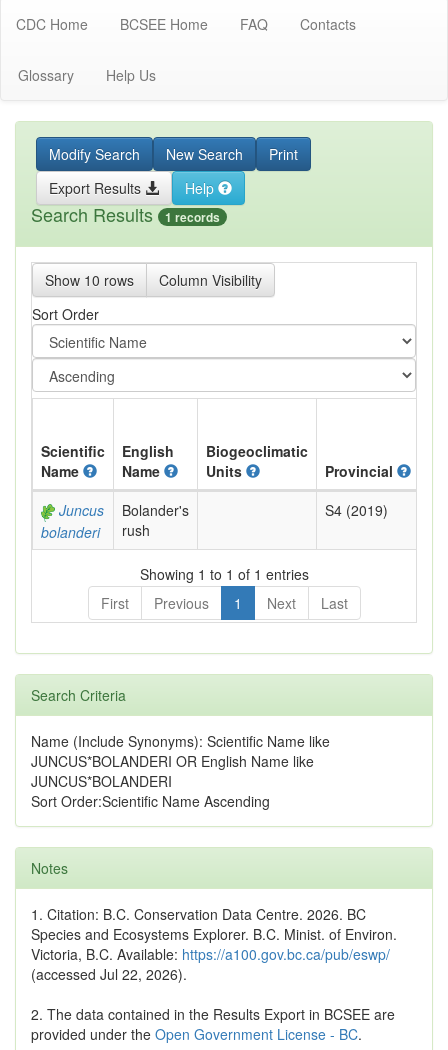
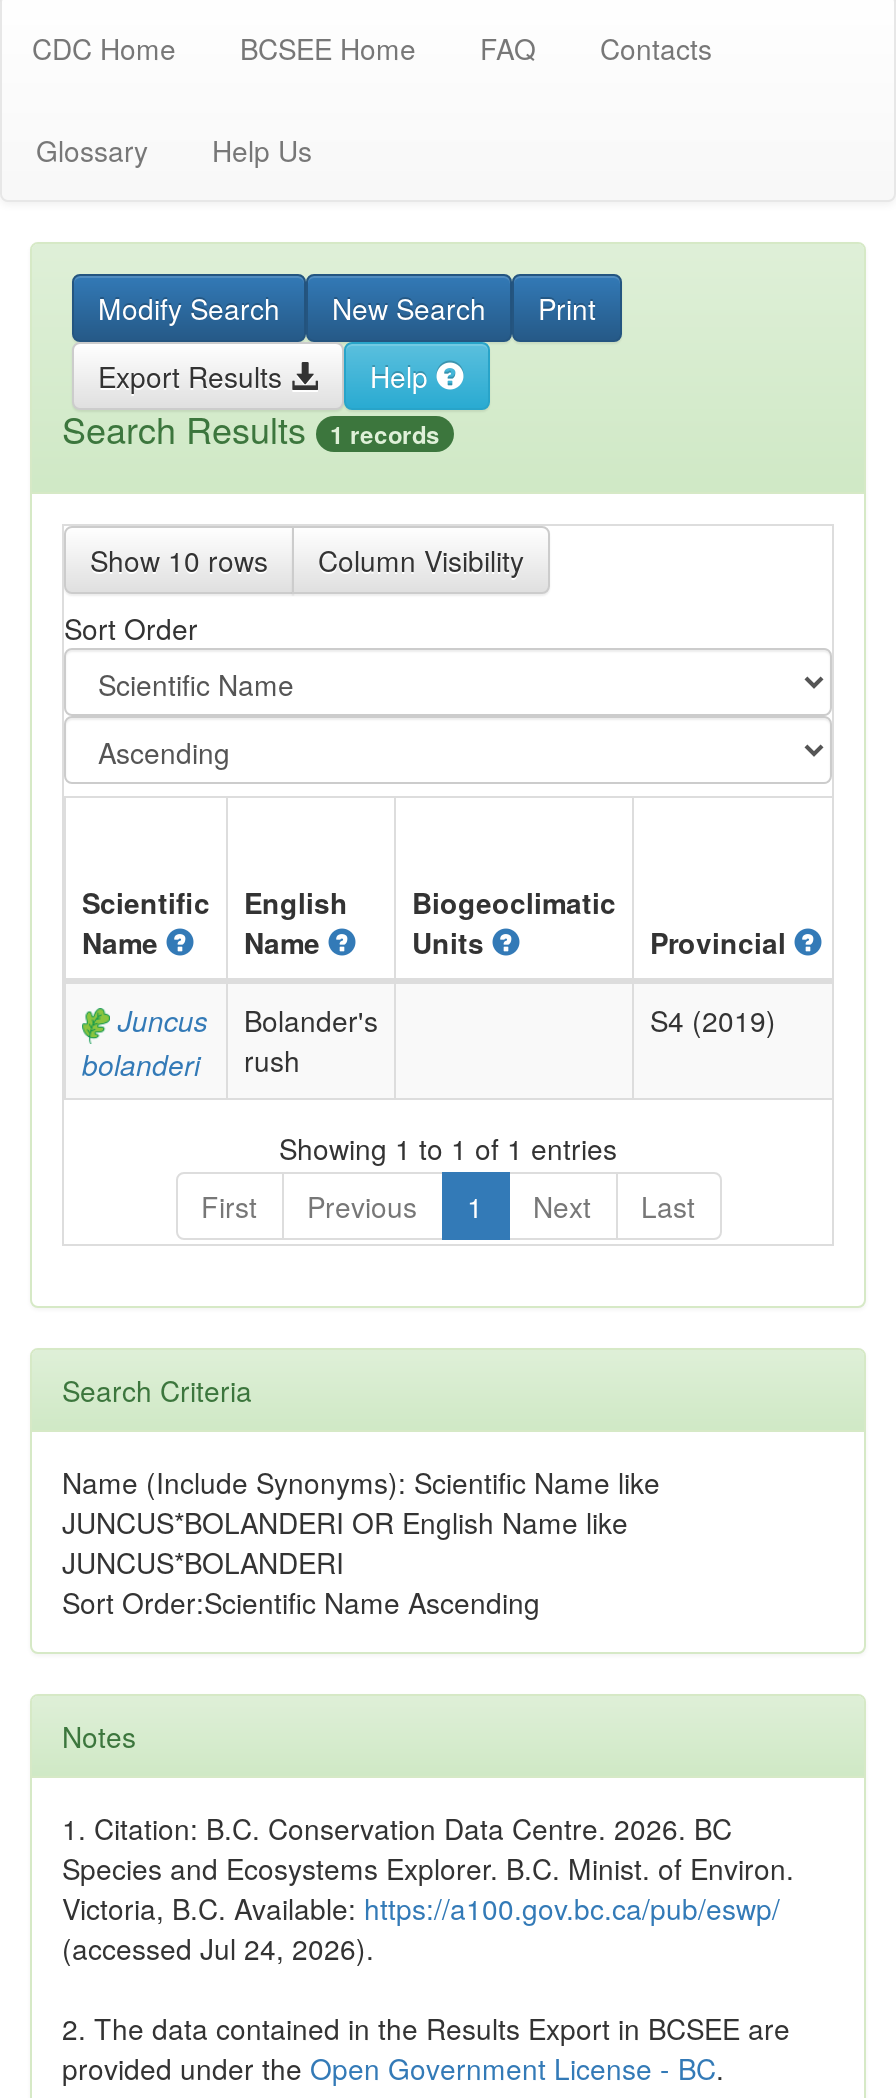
[31,964,187,984] (accessed Jul 22, 2026). -> [62,1929,374,1969] (accessed Jul 24, 2026).

